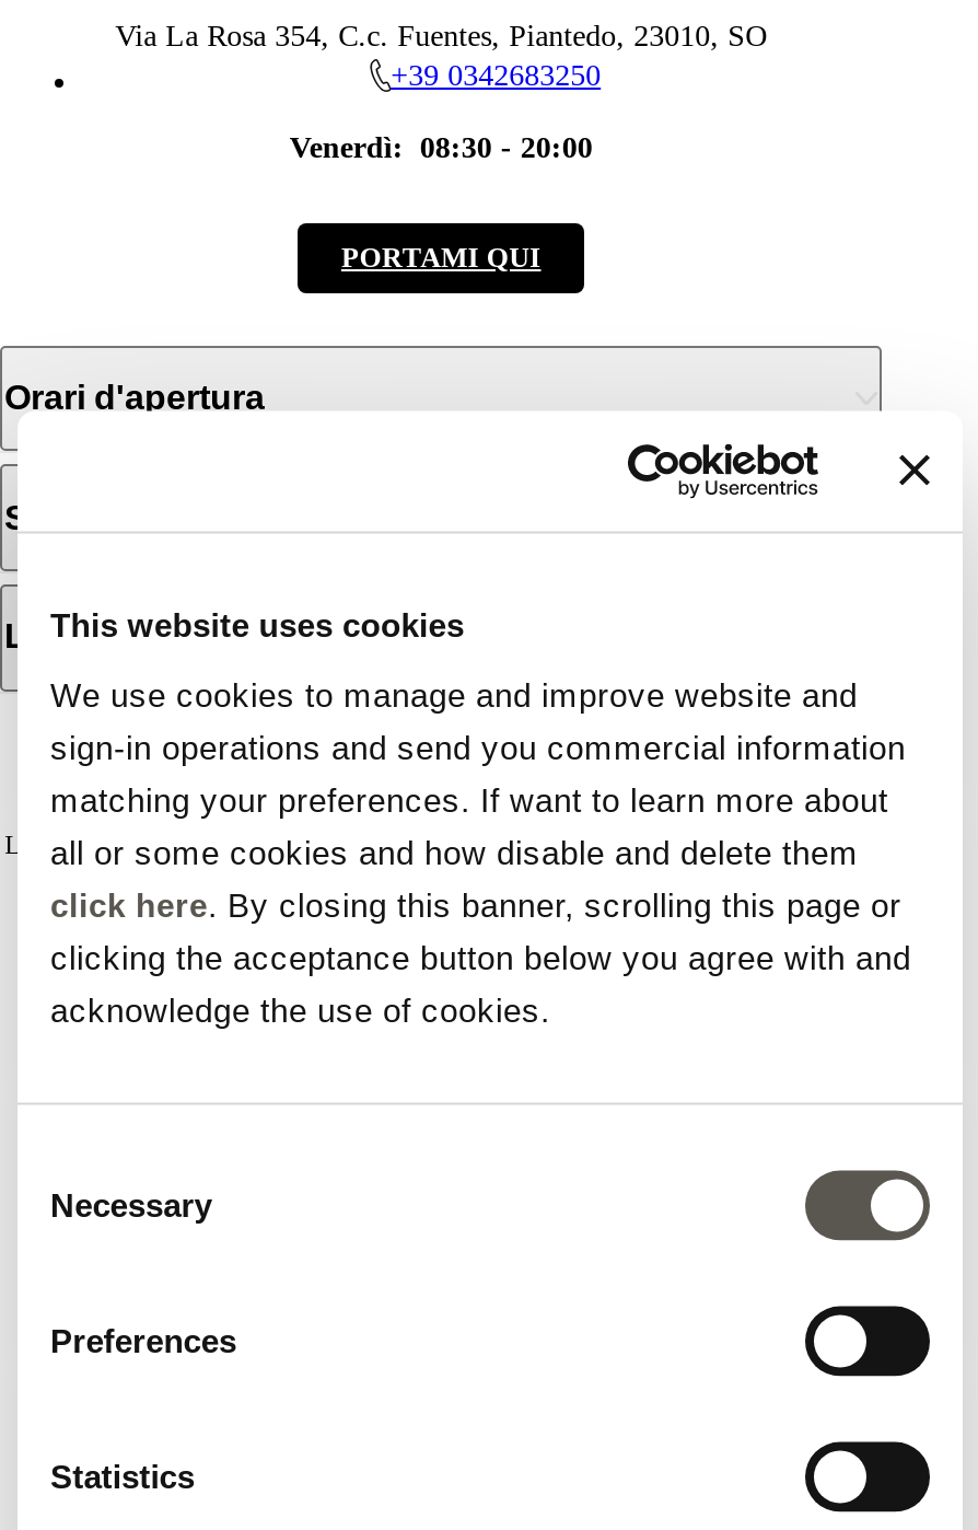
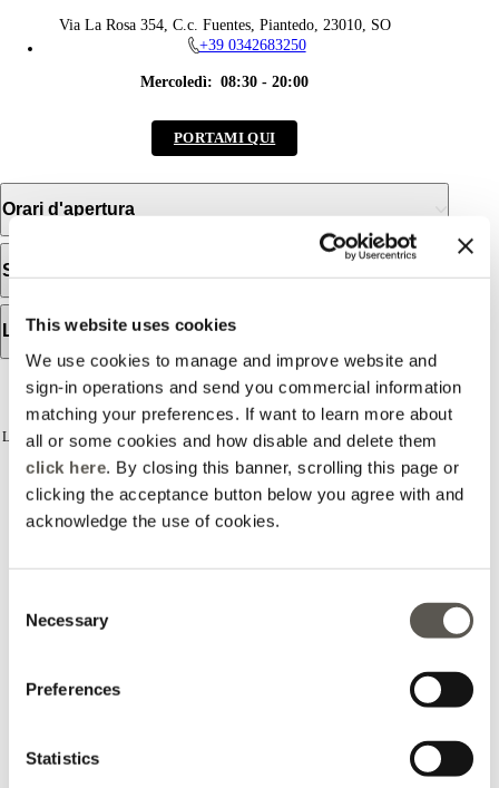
[289,132,592,164] Venerdì: 08:30 - 20:00 -> [140,74,309,90] Mercoledì: 08:30 - 20:00

